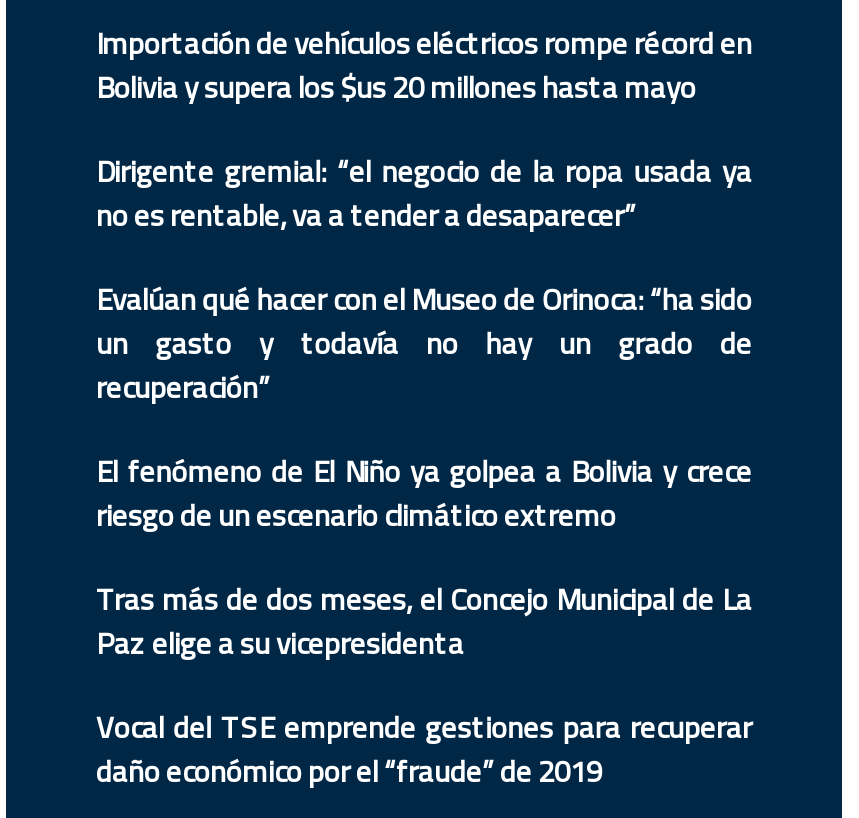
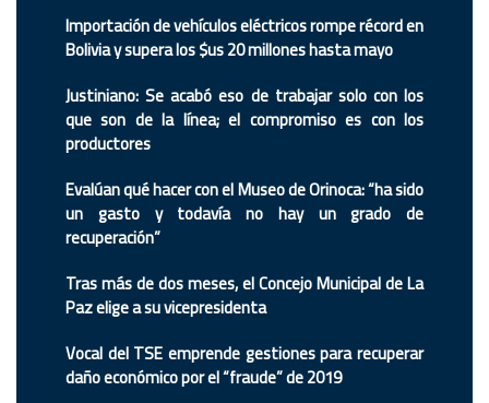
[96,141,752,243] Dirigente gremial: “el negocio de la ropa usada ya | no es rentable, va a tender a desaparecer” -> [65,79,424,159] Justiniano: Se acabó eso de trabajar solo con los | que son de la línea; el compromiso es con los | productores
moved [96,269,752,371] -> [65,173,424,229]: Evalúan qué hacer con el Museo de Orinoca: “ha sido | un gasto y todavía no hay un grado de
[96,441,752,543] El fenómeno de El Niño ya golpea a Bolivia y crece | riesgo de un escenario climático extremo -> none

